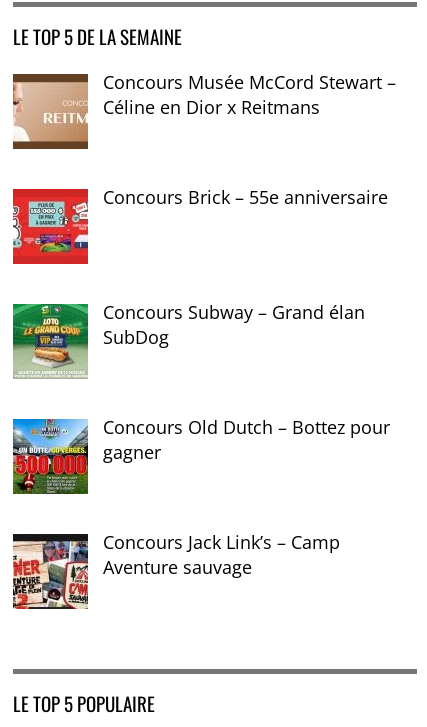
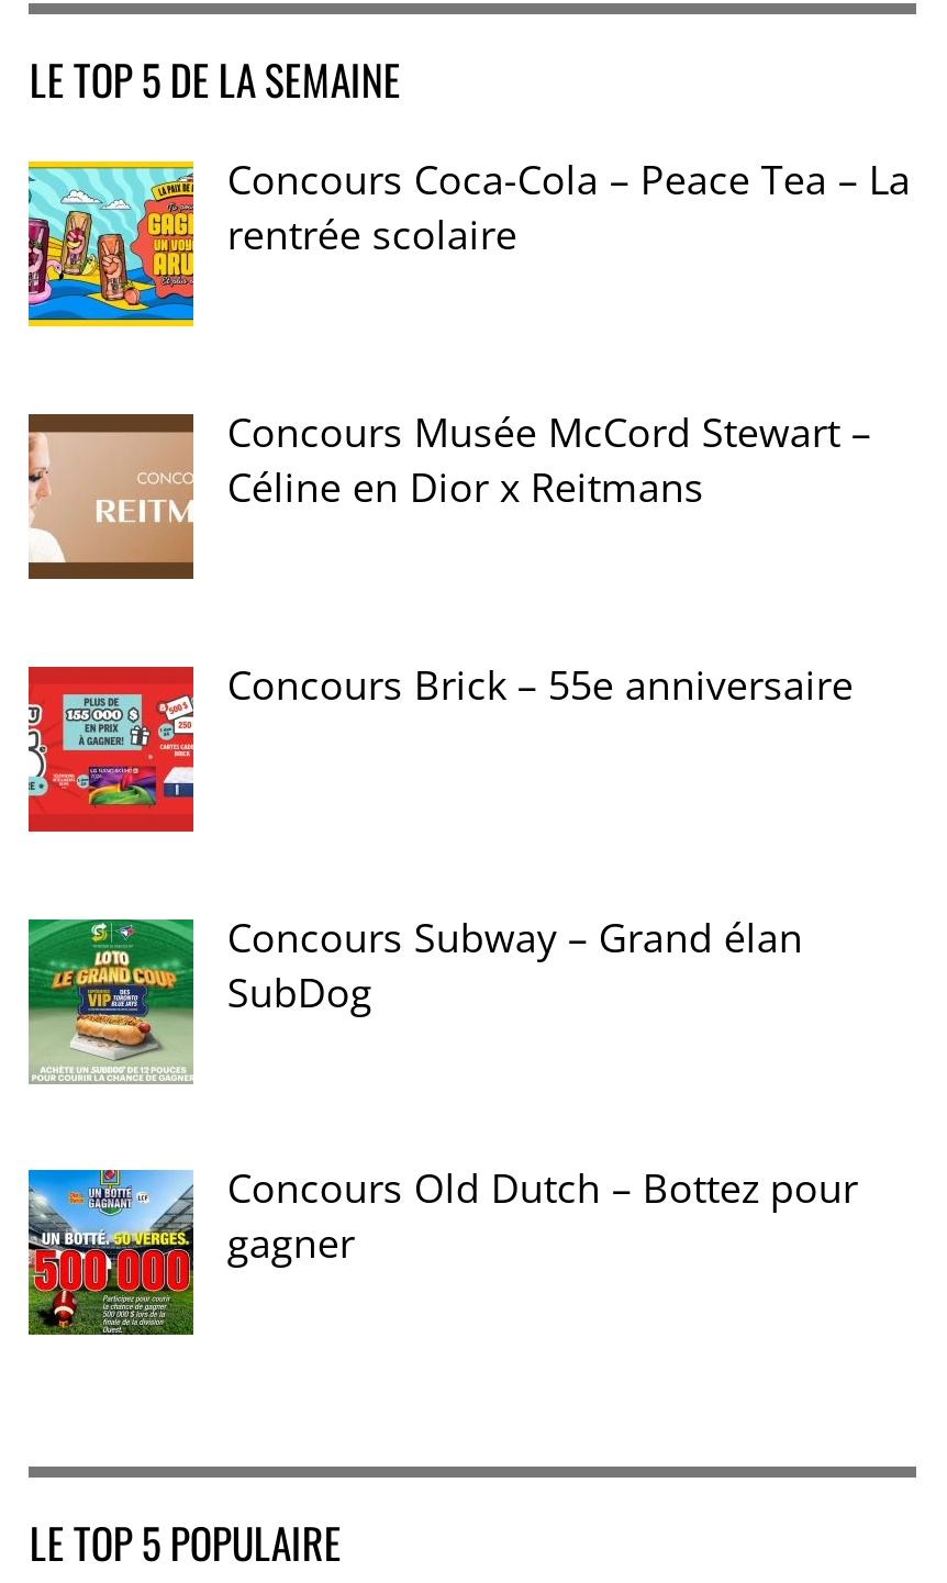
none -> [26,153,911,328] [image] | Concours Coca-Cola – Peace Tea – La | rentrée scolaire
moved [11,70,396,464] -> [24,405,871,1270]: [image] | Concours Musée McCord Stewart – | Céline en Dior x Reitmans | Concours Brick – 55e anniversaire | Concours Subway – Grand élan | SubDog | Concours Old Dutch – Bottez pour | gagner
[12,529,340,610] [image] | Concours Jack Link’s – Camp | Aventure sauvage -> none

